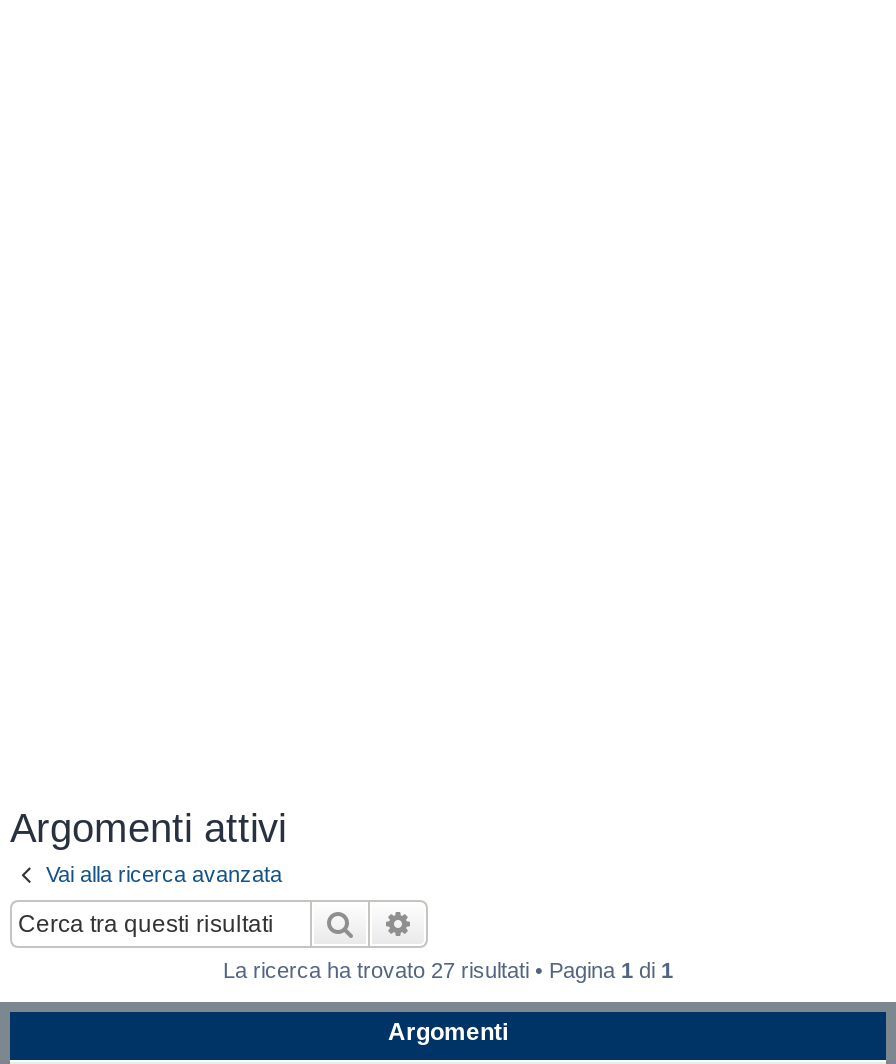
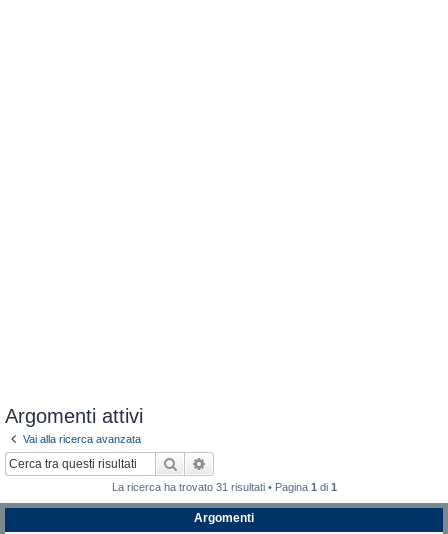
[223,957,673,981] La ricerca ha trovato 27 risultati • Pagina 1 di 1 -> [111,481,336,493] La ricerca ha trovato 31 risultati • Pagina 1 di 1

